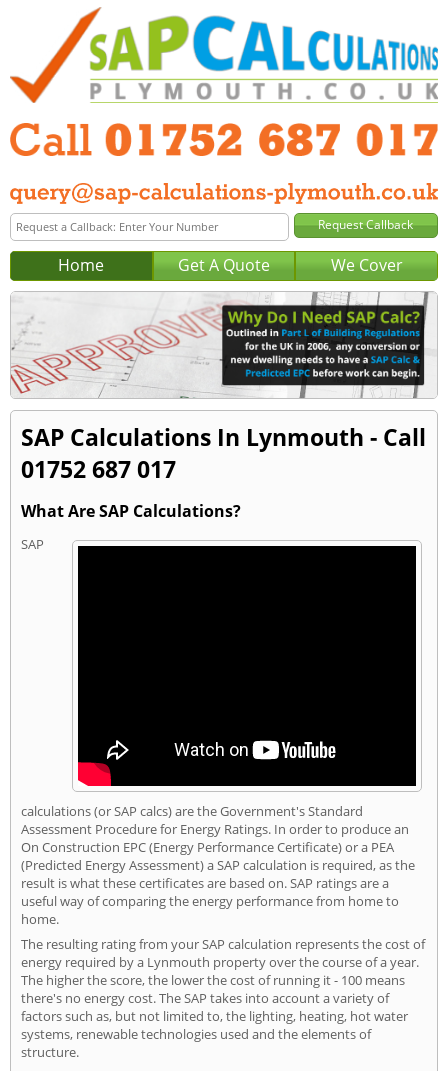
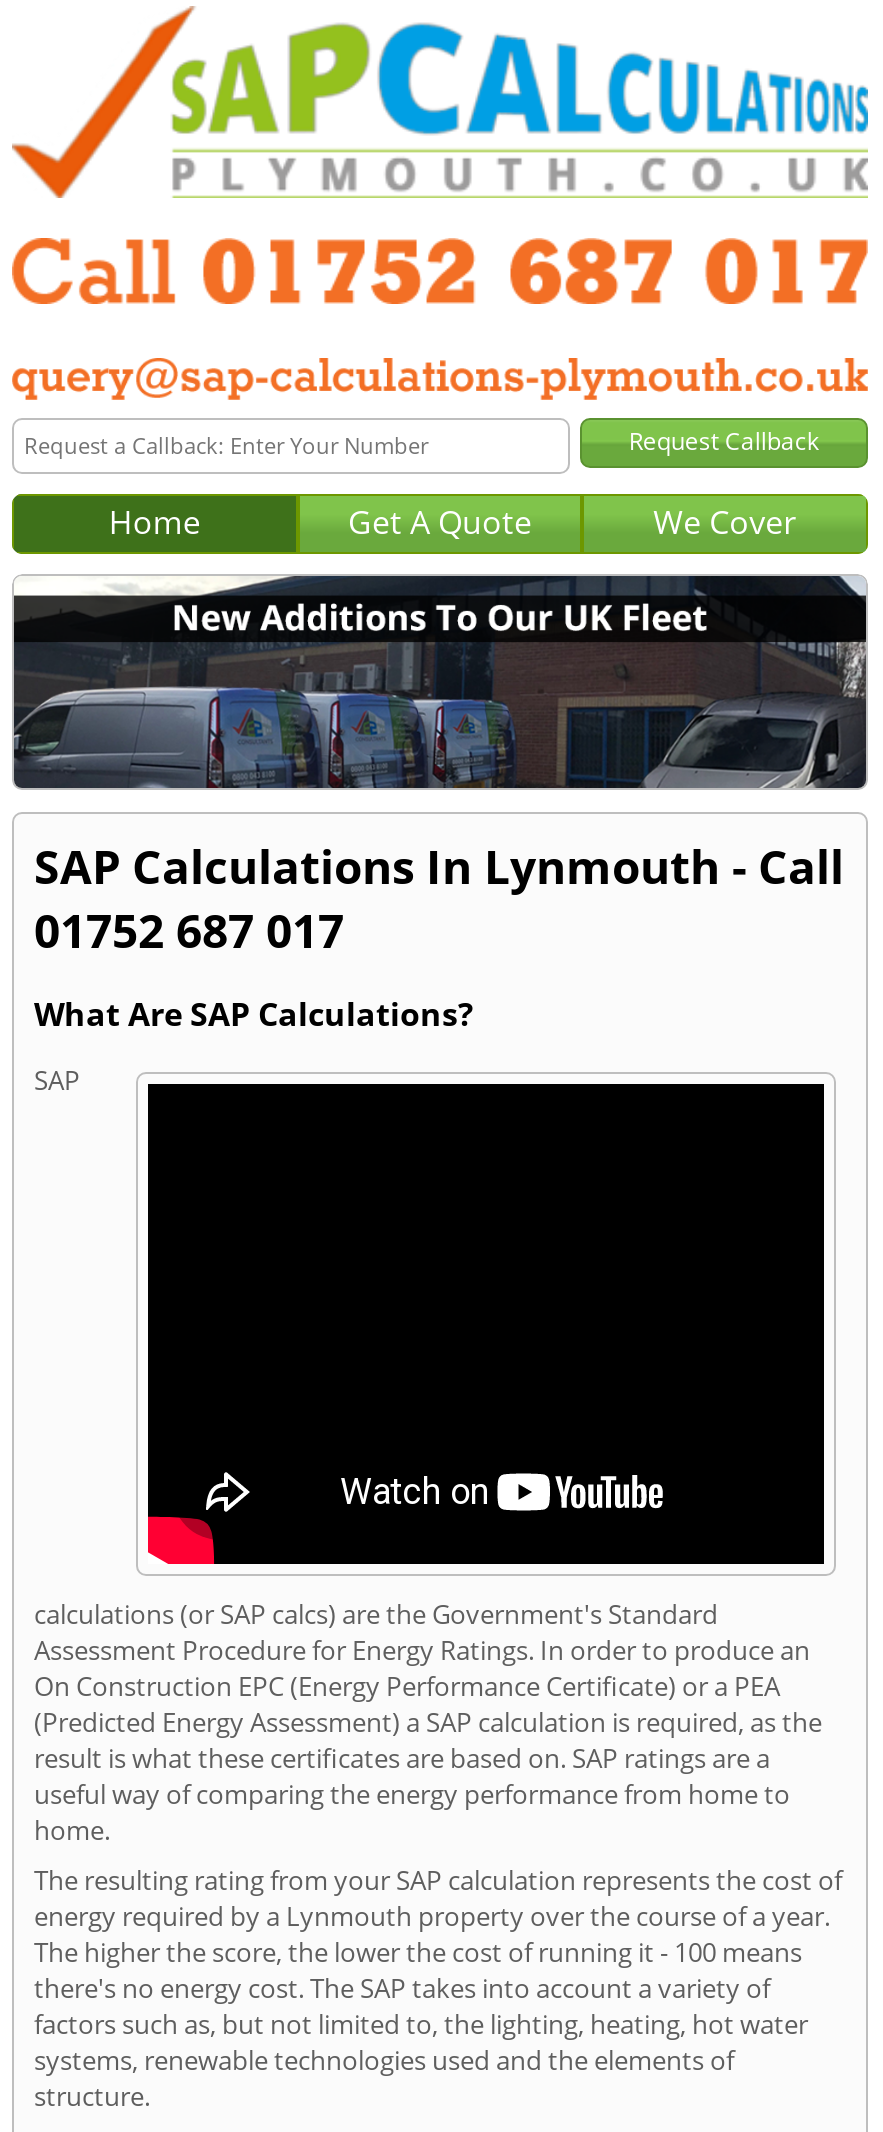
[10,291,437,399] [image] -> [12,574,868,790] [image]

